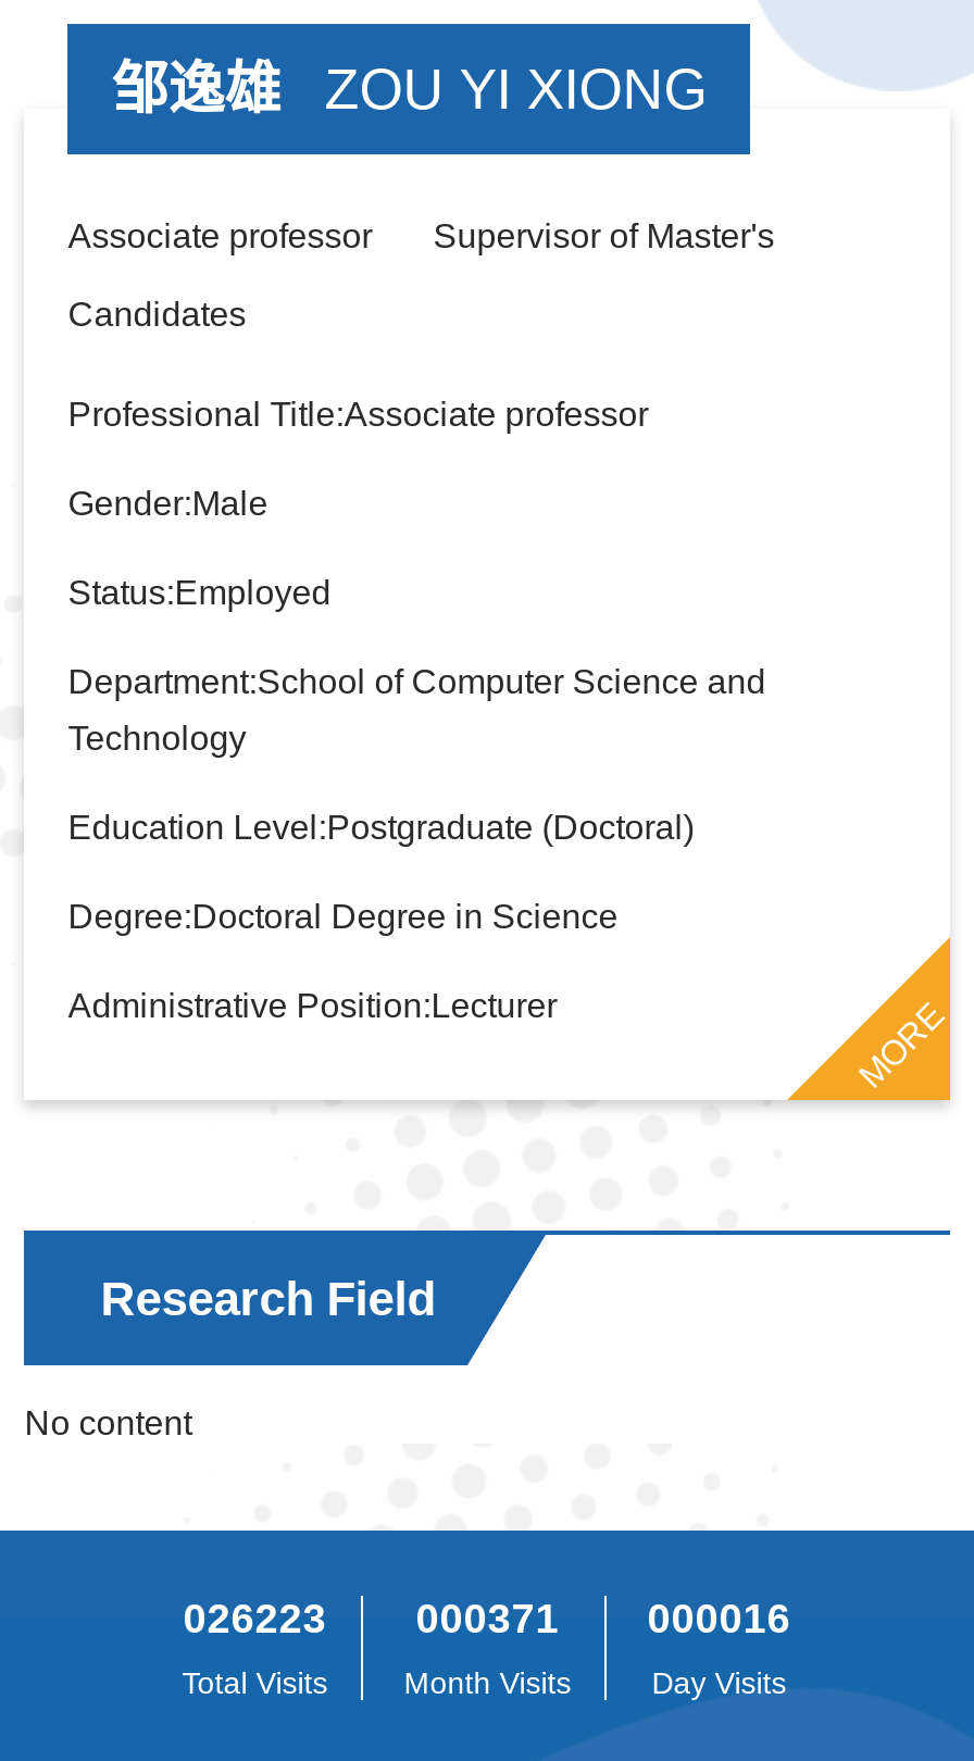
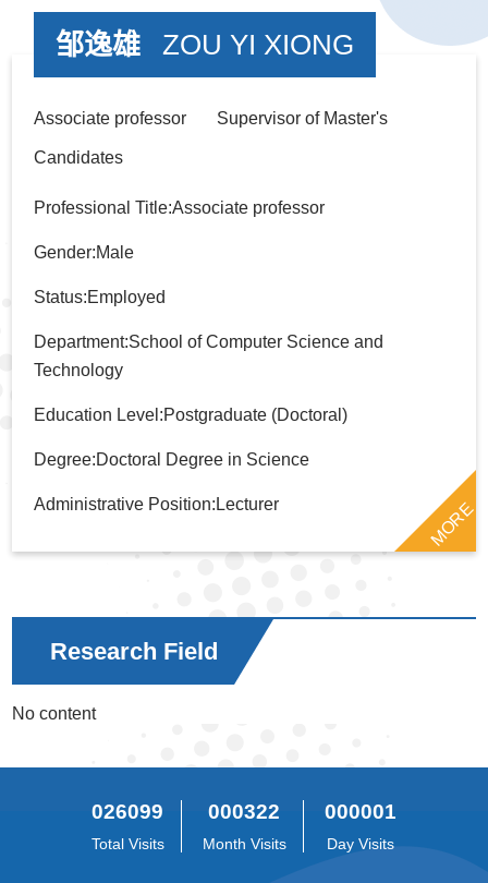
[183,1595,327,1641] 026223 -> [92,800,164,823] 026099
[416,1595,559,1641] 000371 -> [208,800,280,823] 000322
[647,1595,791,1641] 000016 -> [324,800,396,823] 000001

